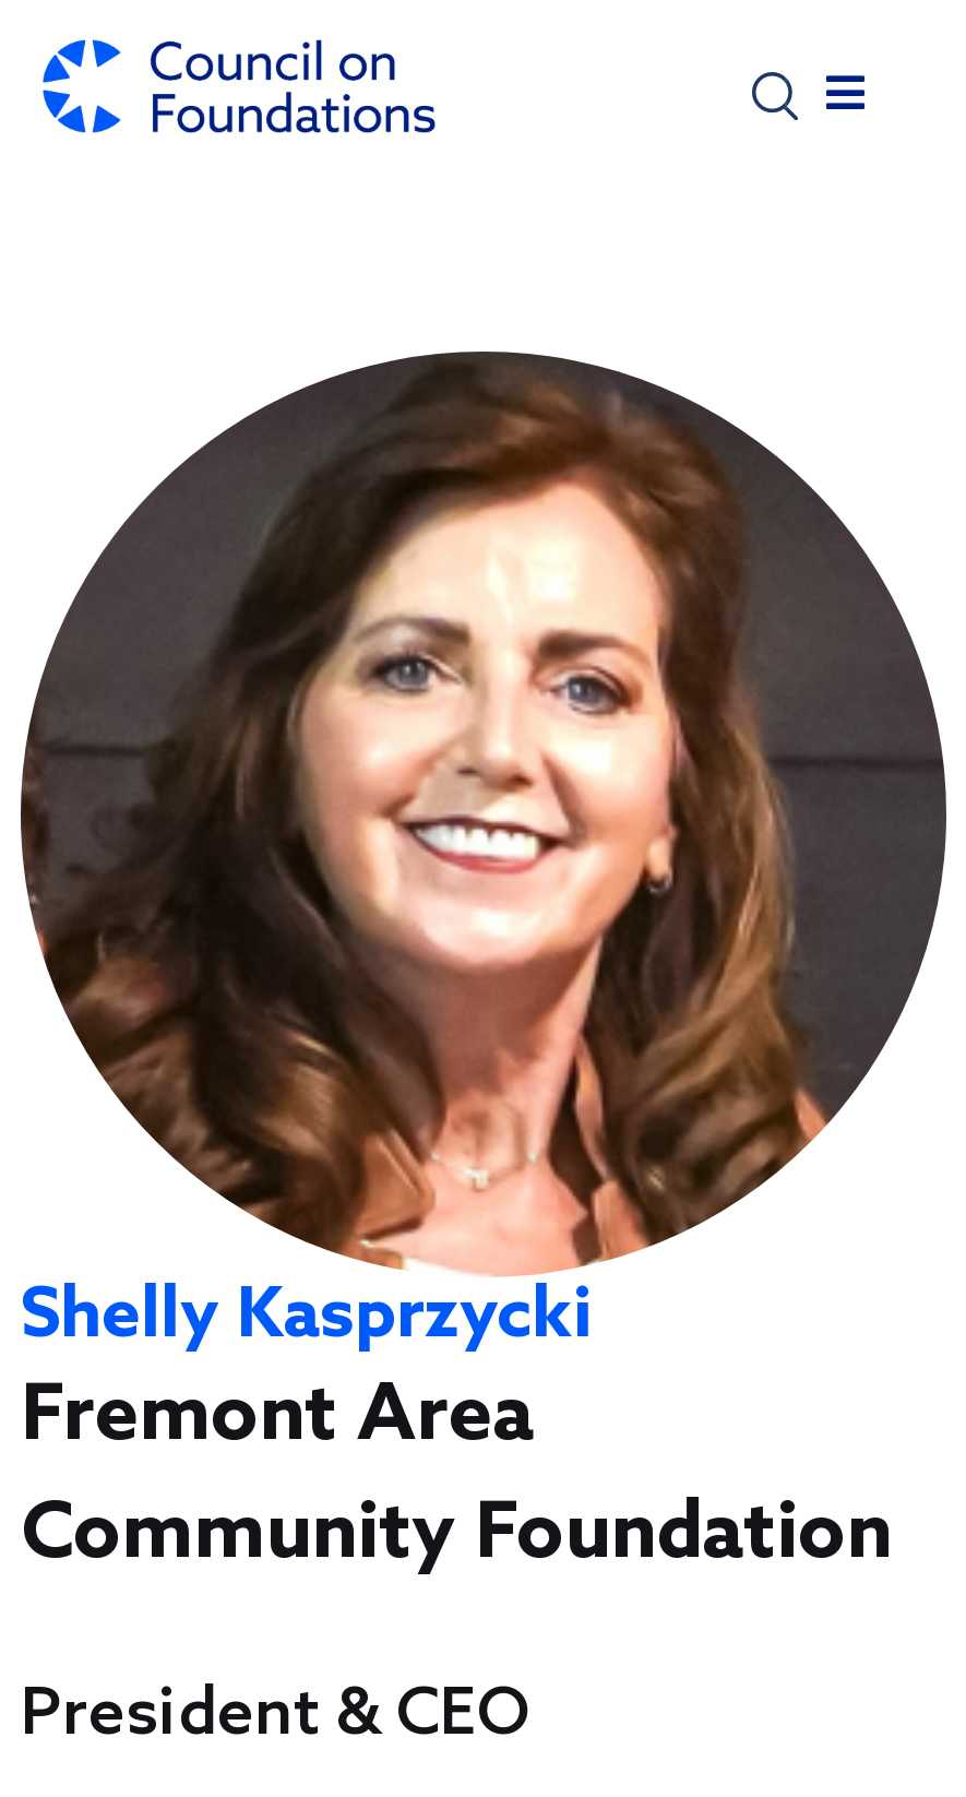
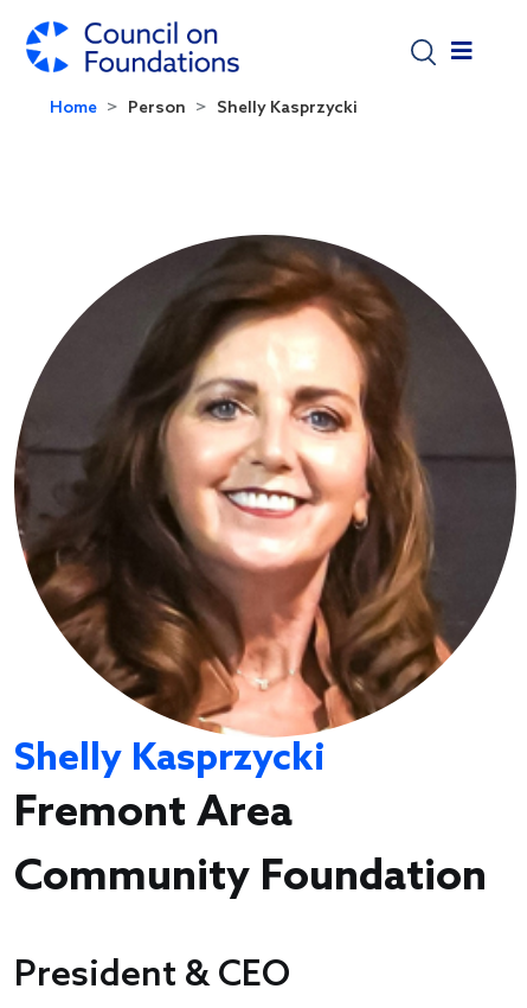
none -> [50,98,358,119] Home | Person | Shelly Kasprzycki

